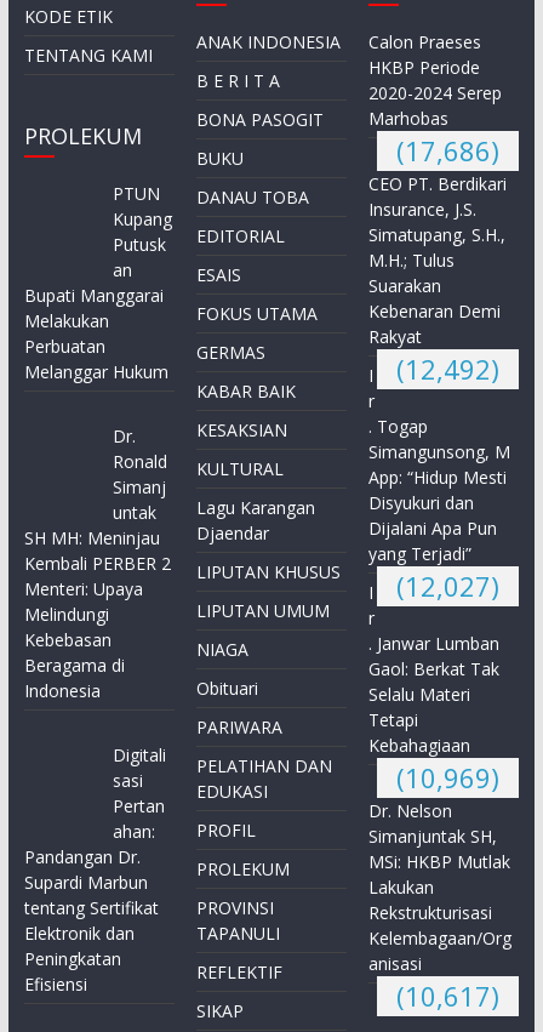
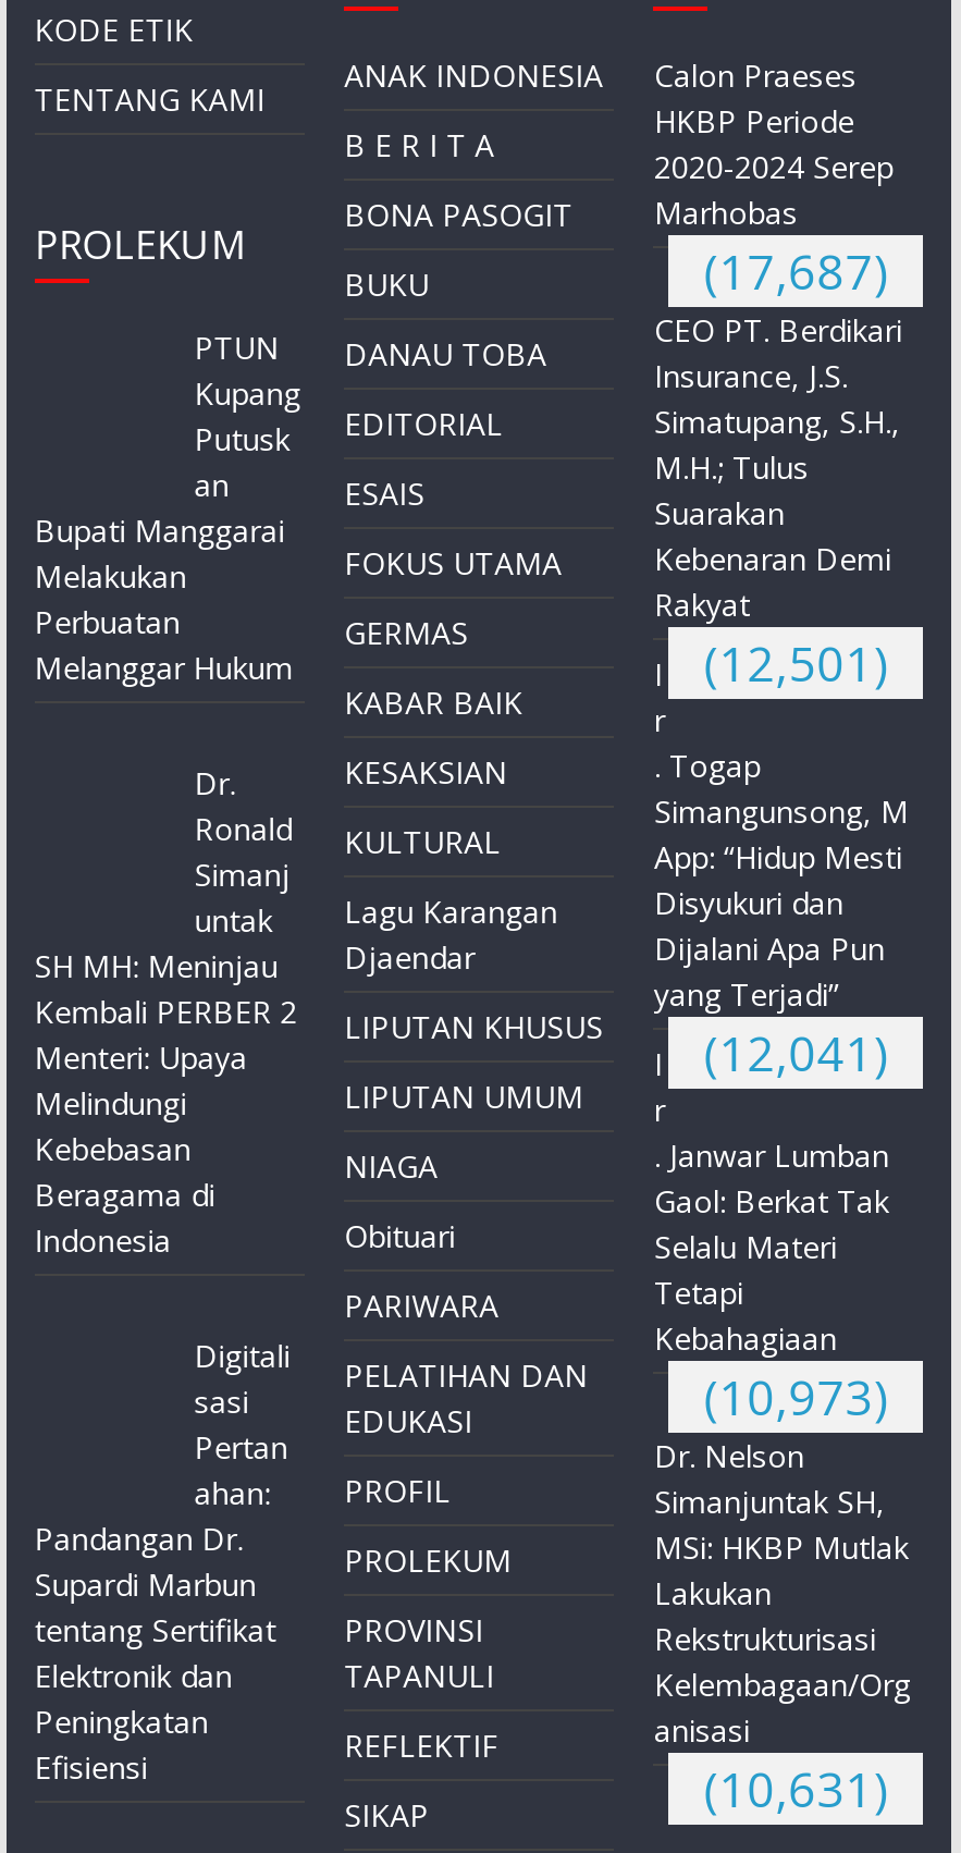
[397,132,500,168] (17,686) -> [703,237,889,302] (17,687)
[397,350,500,387] (12,492) -> [703,629,889,694] (12,501)
[397,567,500,604] (12,027) -> [703,1019,889,1084] (12,041)
[397,759,500,795] (10,969) -> [703,1363,889,1428] (10,973)
[397,977,500,1014] (10,617) -> [703,1755,889,1820] (10,631)

